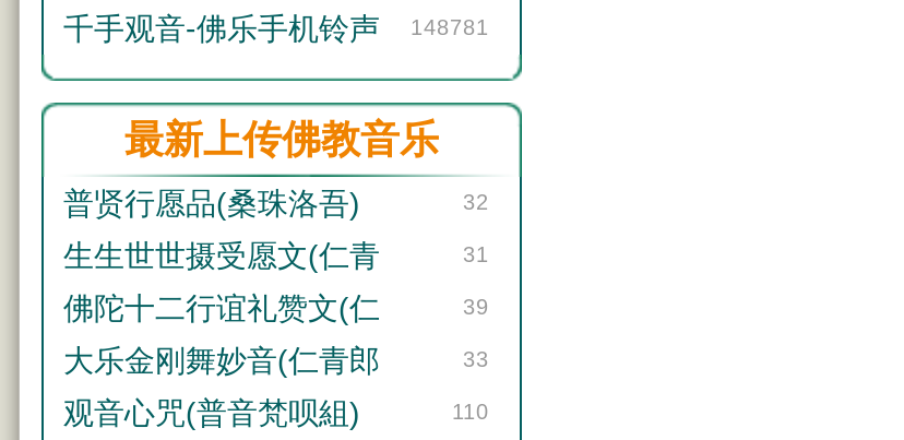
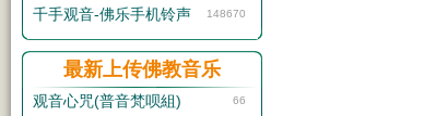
[63,11,489,46] 千手观音-佛乐手机铃声 148781 -> [33,5,246,23] 千手观音-佛乐手机铃声 148670
[63,186,489,378] 普贤行愿品(桑珠洛吾) | 32 | 生生世世摄受愿文(仁青 | 31 | 佛陀十二行谊礼赞文(仁 | 39 | 大乐金刚舞妙音(仁青郎 | 33 -> none
[452,400,489,424] 110 -> [233,94,246,106] 66

